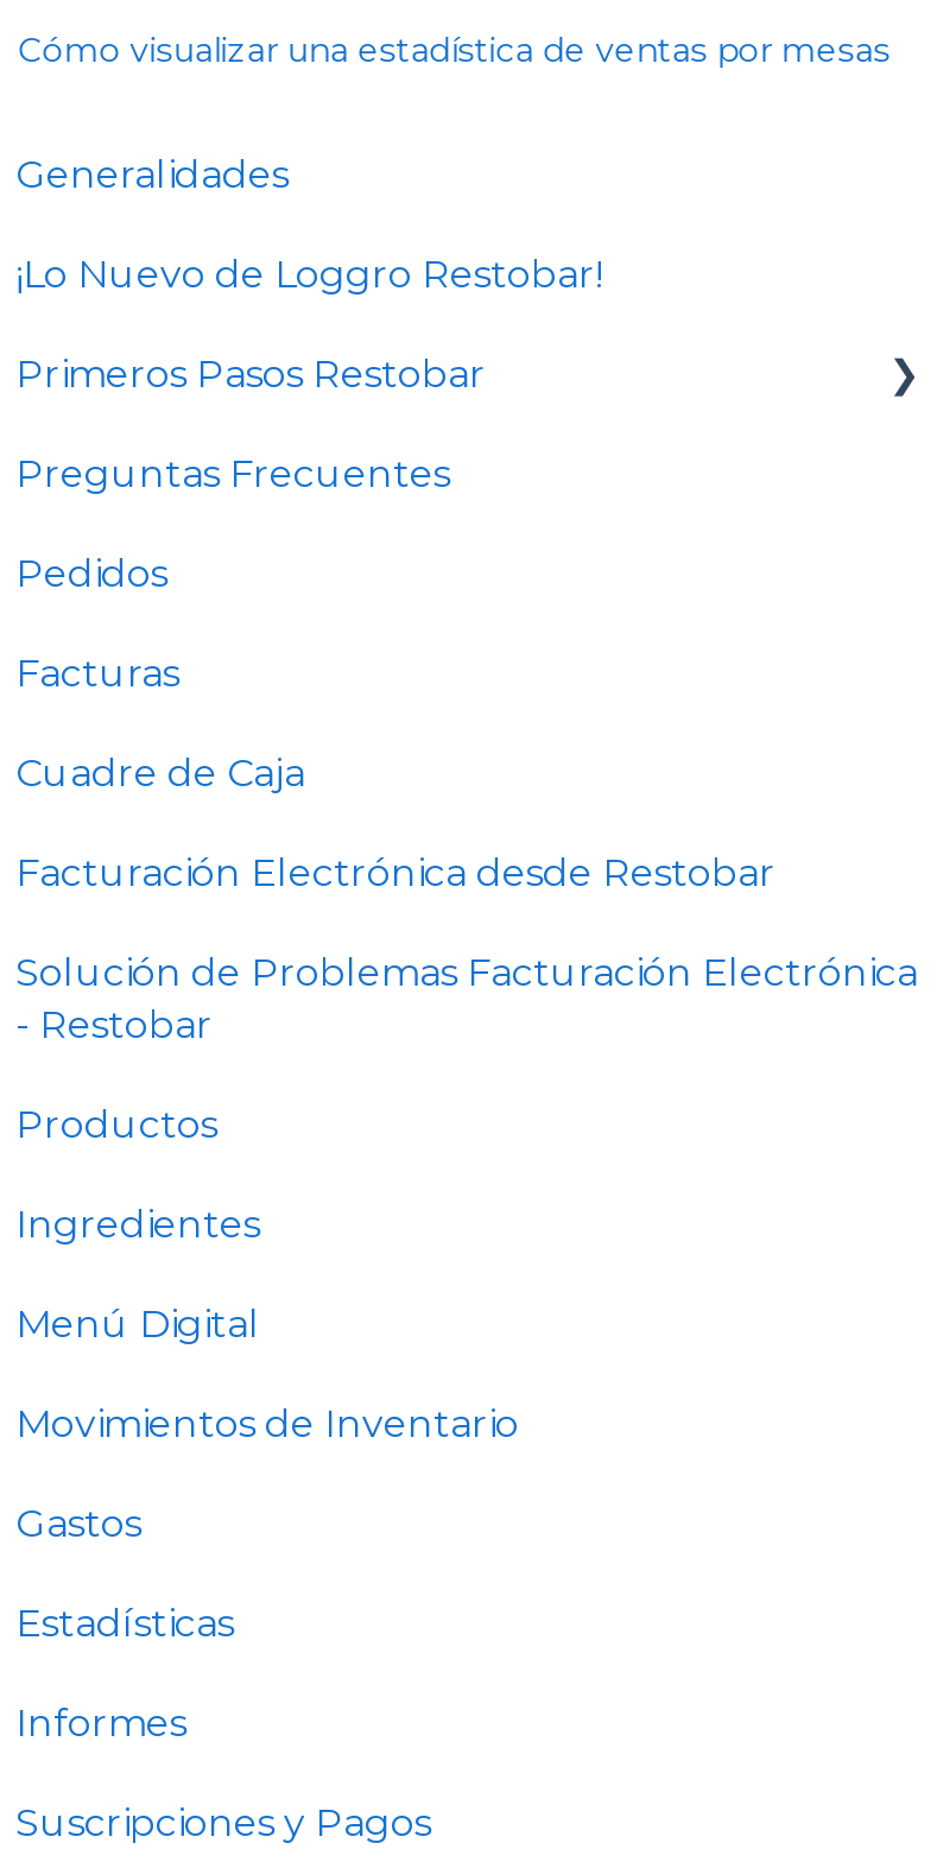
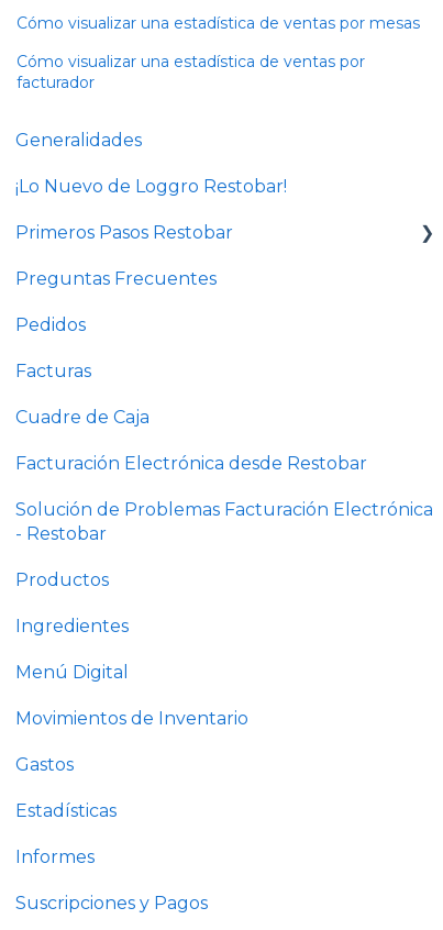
none -> [17,51,365,92] Cómo visualizar una estadística de ventas por | facturador

